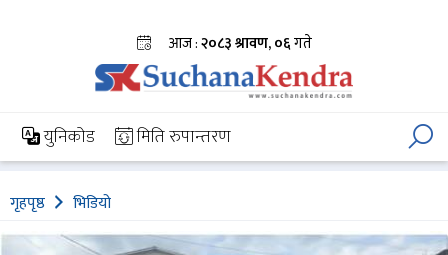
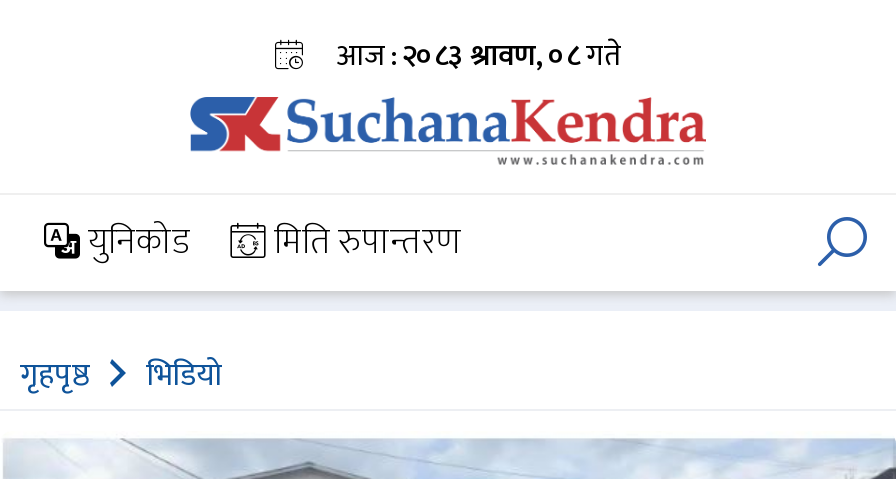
[167,31,311,56] आज :२०८३ श्रावण, ०६गते -> [336,31,622,81] आज :२०८३ श्रावण, ०८गते

